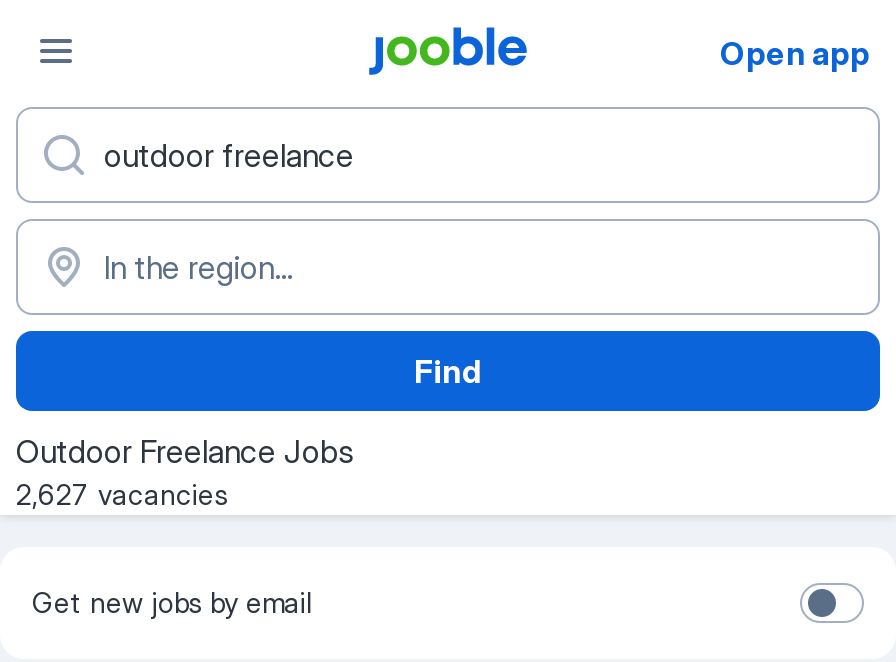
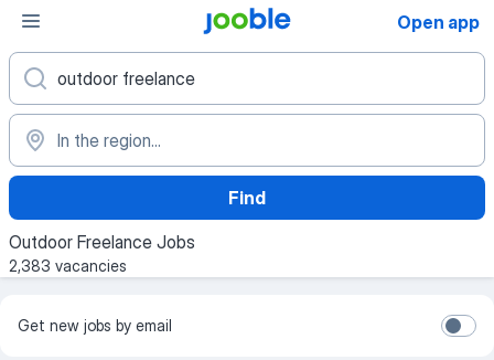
[16,477,228,511] 2,627 vacancies -> [9,256,127,275] 2,383 vacancies

